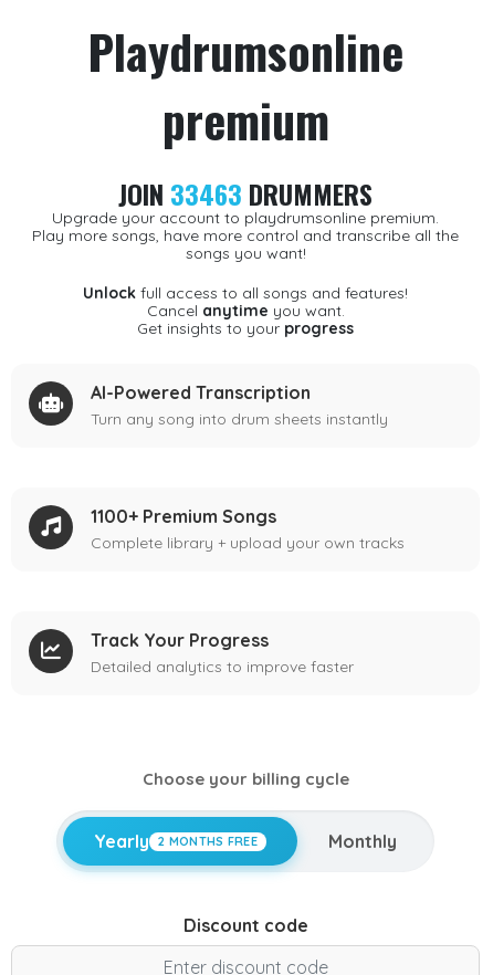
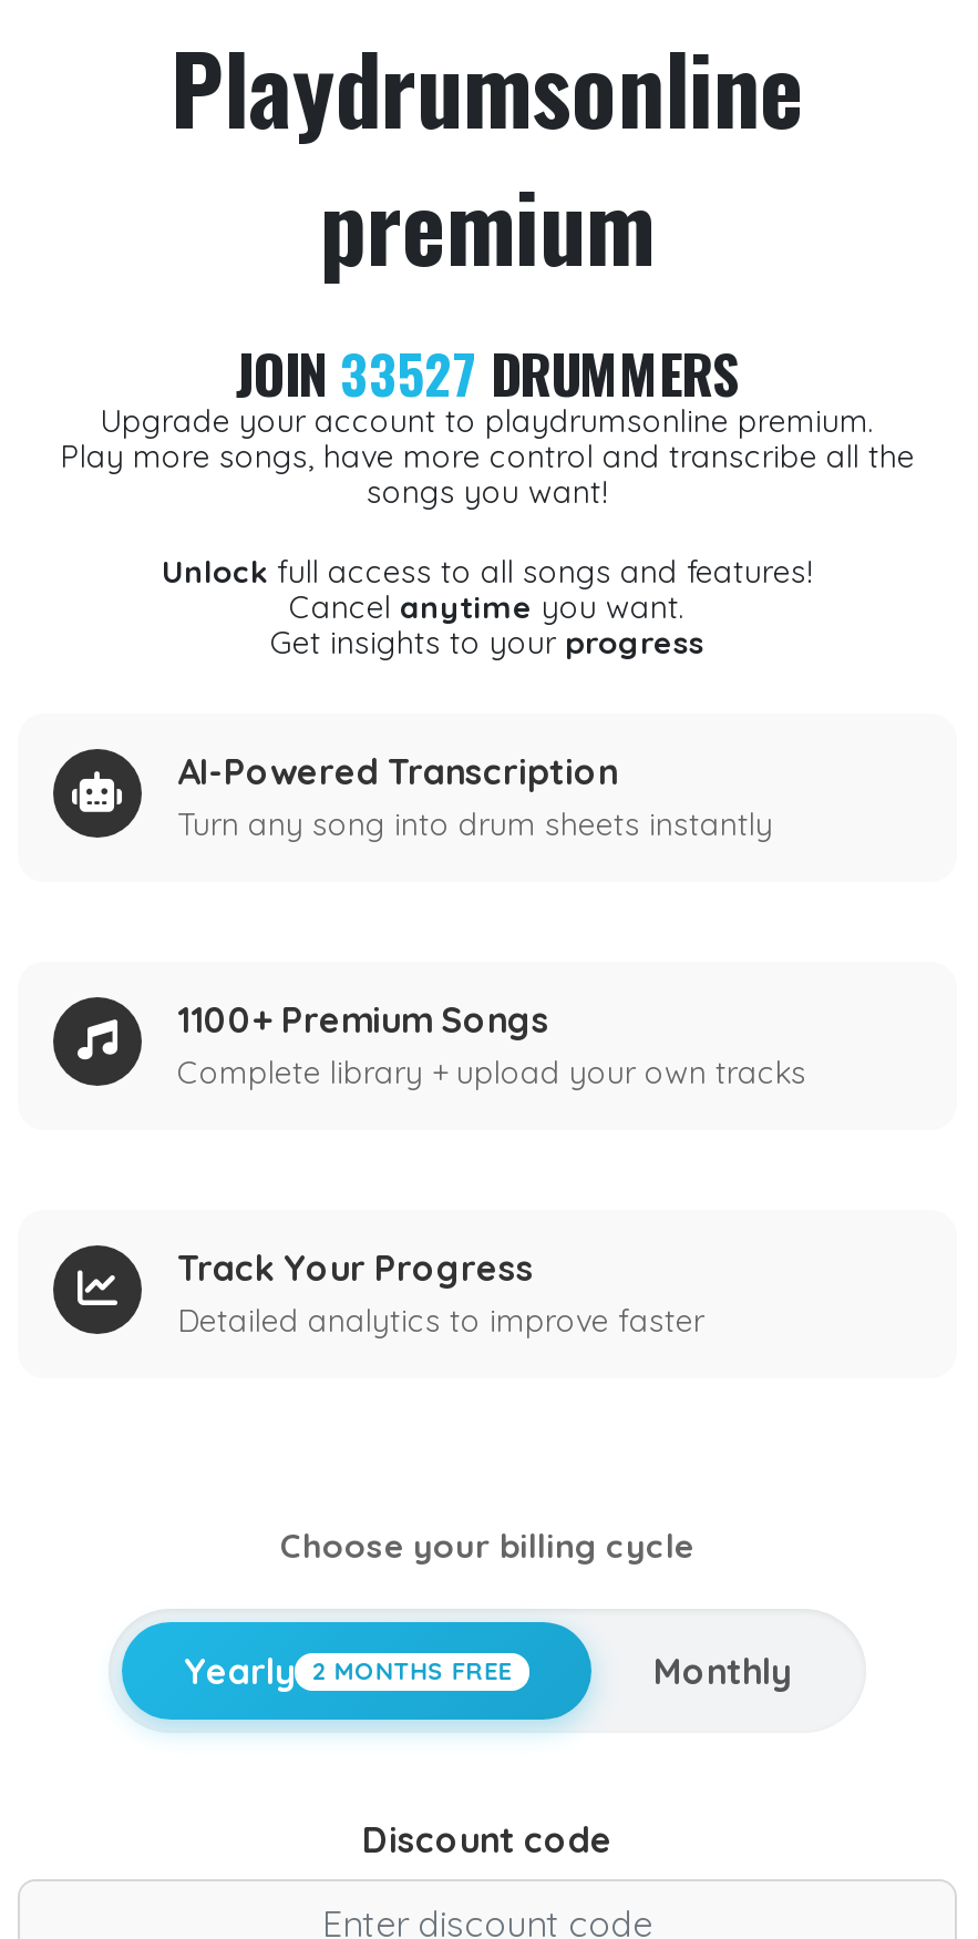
[118,174,373,213] JOIN 33463 DRUMMERS -> [236,332,739,412] JOIN 33527 DRUMMERS

